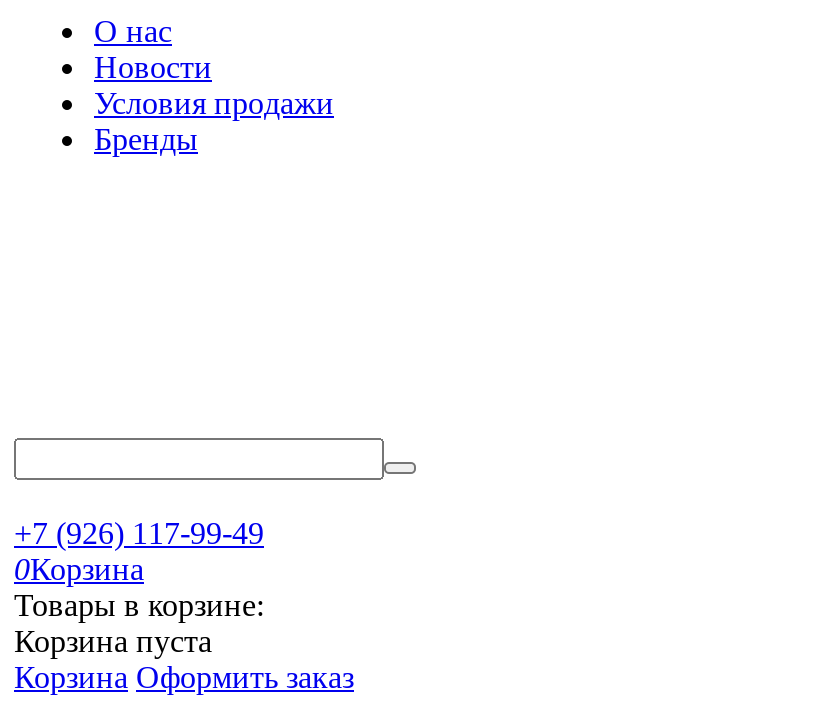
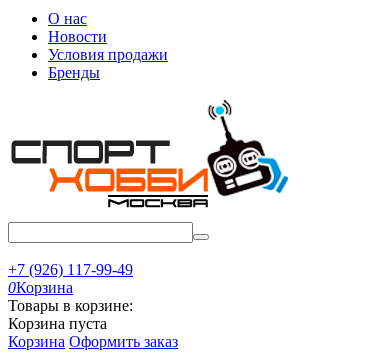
none -> [10,99,289,209] [image]

